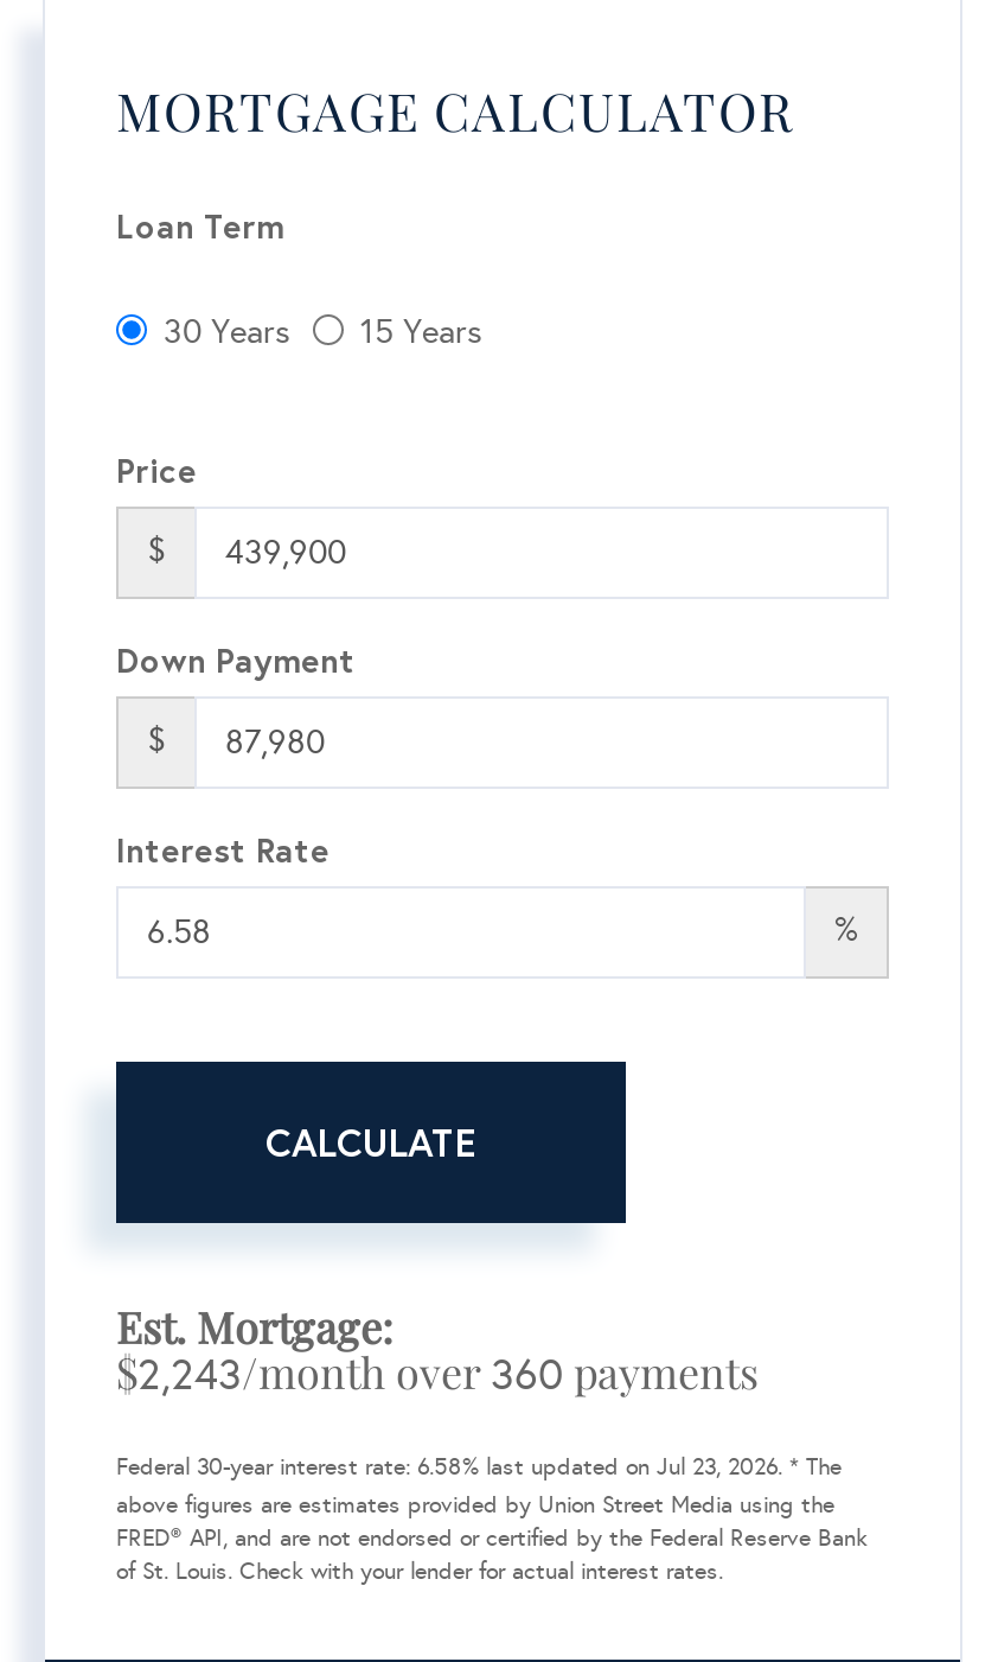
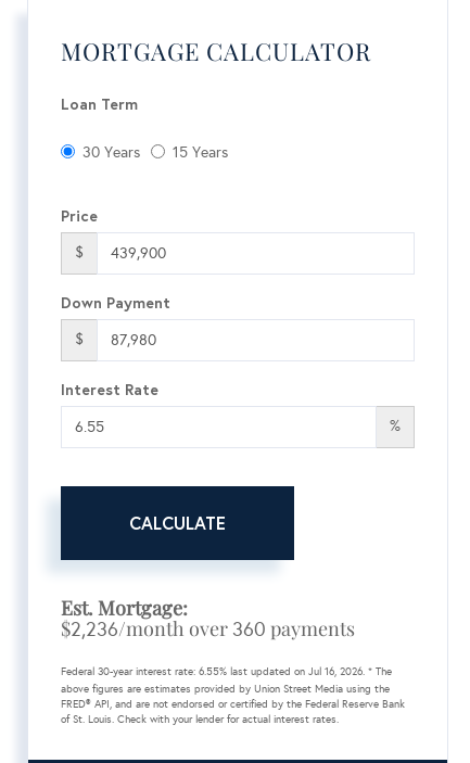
[116,1343,759,1400] $2,243/month over 360 payments -> [61,615,355,641] $2,236/month over 360 payments
[116,1452,842,1480] Federal 30-year interest rate: 6.58% last updated on Jul 23, 2026. * The -> [61,665,392,678] Federal 30-year interest rate: 6.55% last updated on Jul 16, 2026. * The

